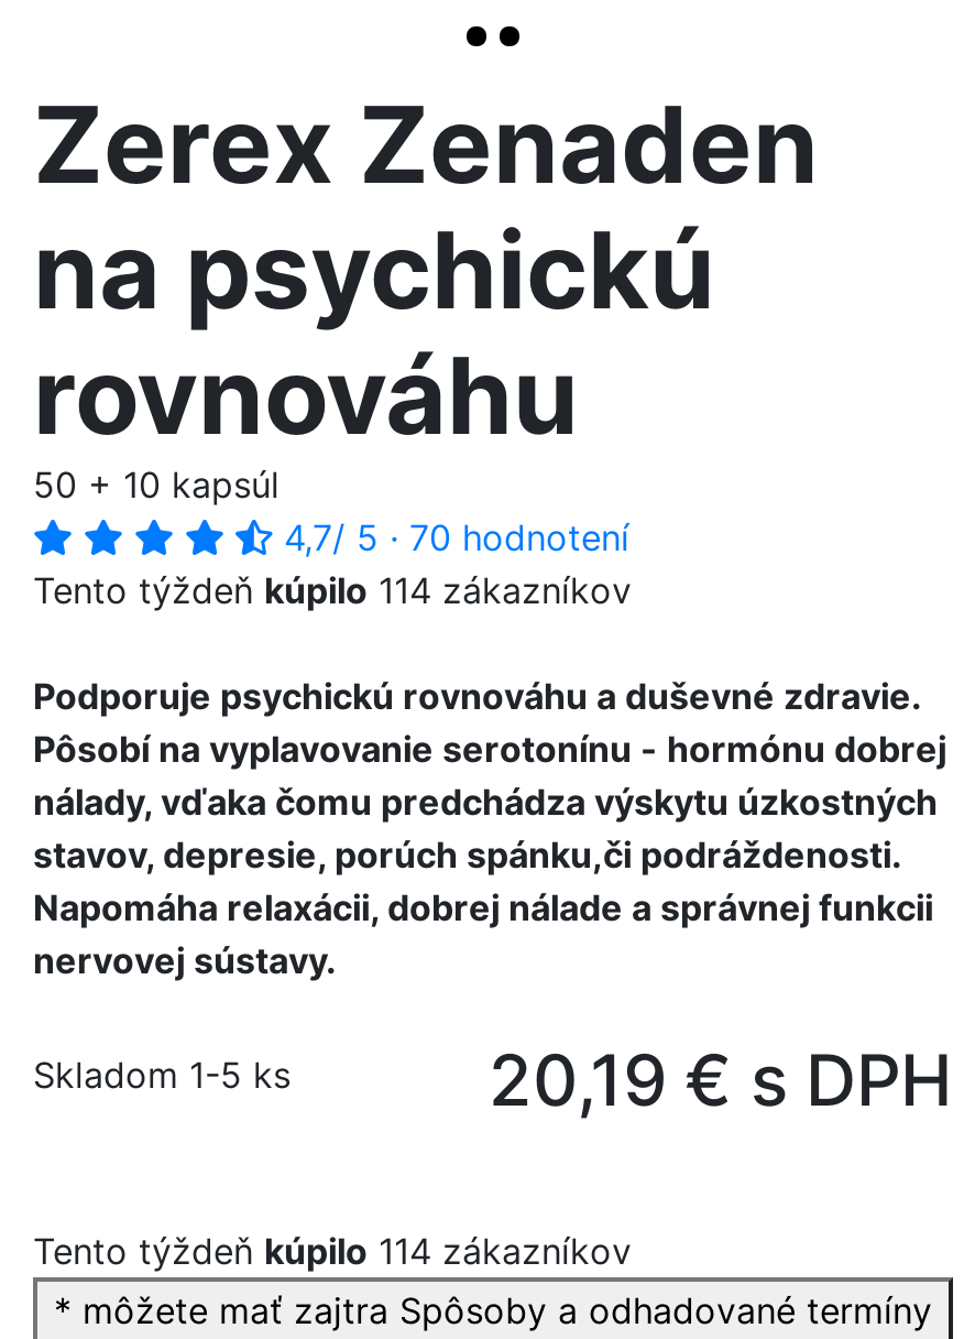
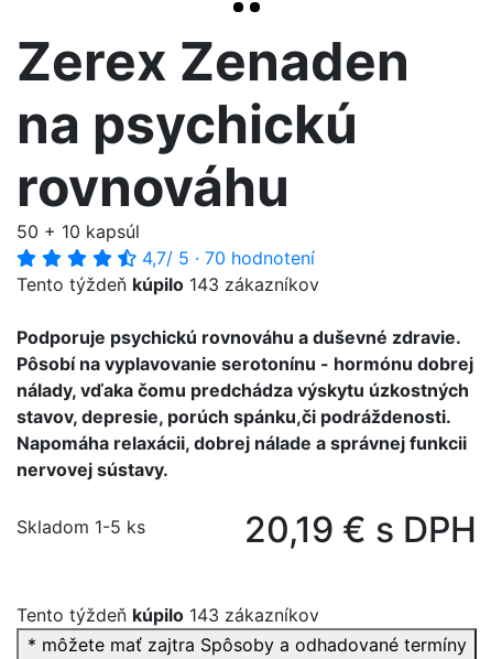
[33,568,632,612] Tento týždeň kúpilo 114 zákazníkov -> [17,273,319,295] Tento týždeň kúpilo 143 zákazníkov
[33,1229,632,1273] Tento týždeň kúpilo 114 zákazníkov -> [17,604,319,626] Tento týždeň kúpilo 143 zákazníkov

